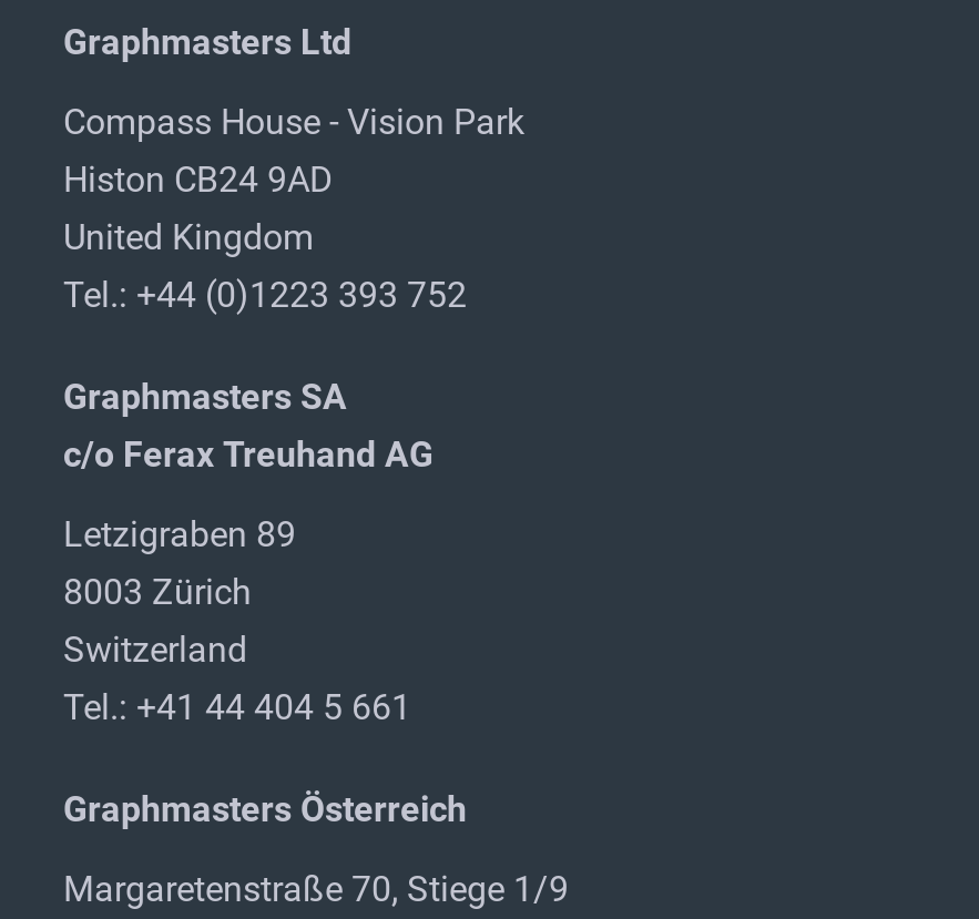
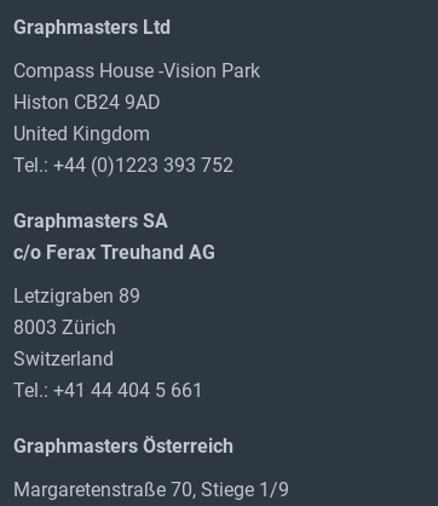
[63,101,524,143] Compass House - Vision Park -> [13,59,260,82] Compass House -Vision Park

